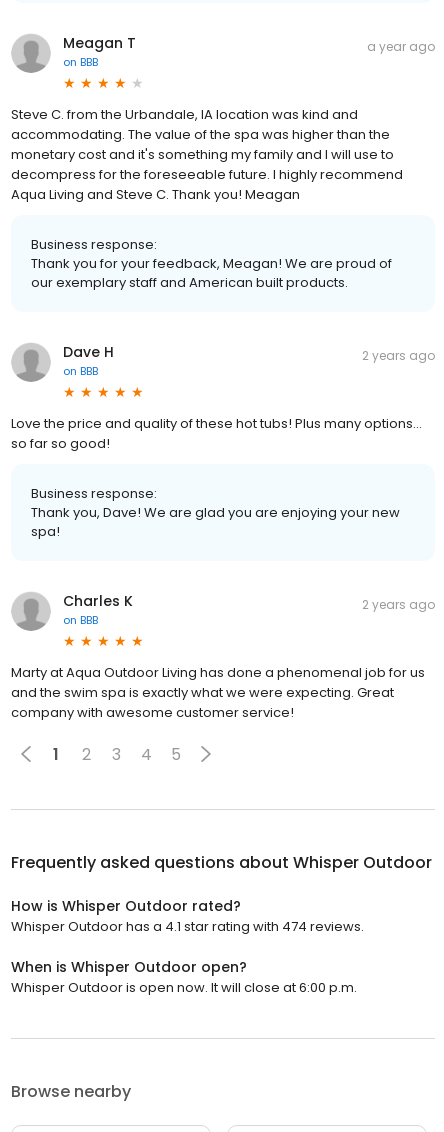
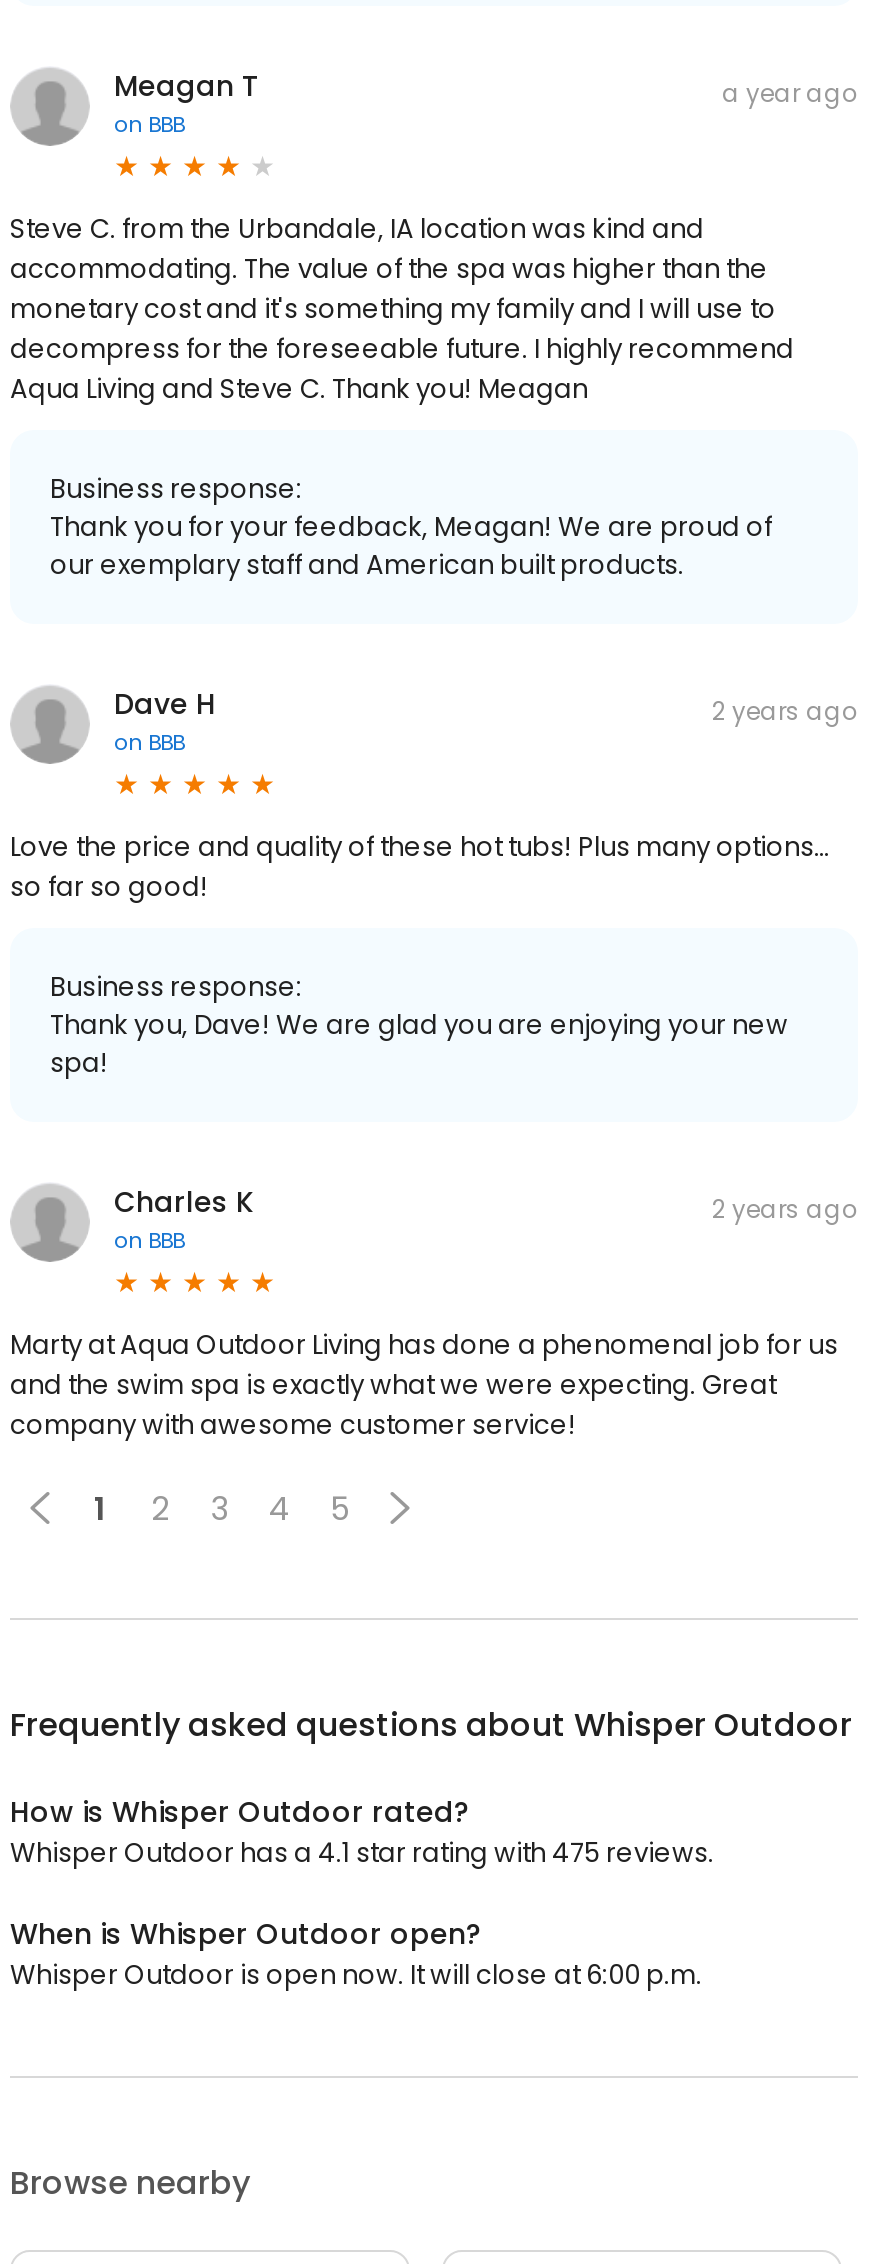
[11,917,364,936] Whisper Outdoor has a 4.1 star rating with 474 reviews. -> [10,1834,714,1872] Whisper Outdoor has a 4.1 star rating with 475 reviews.

